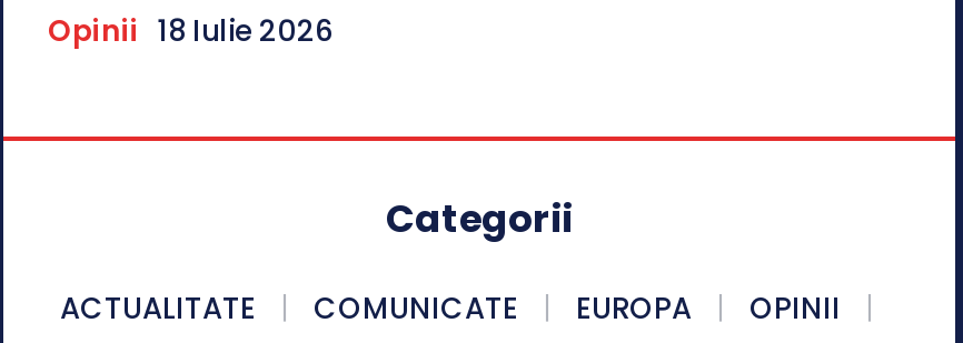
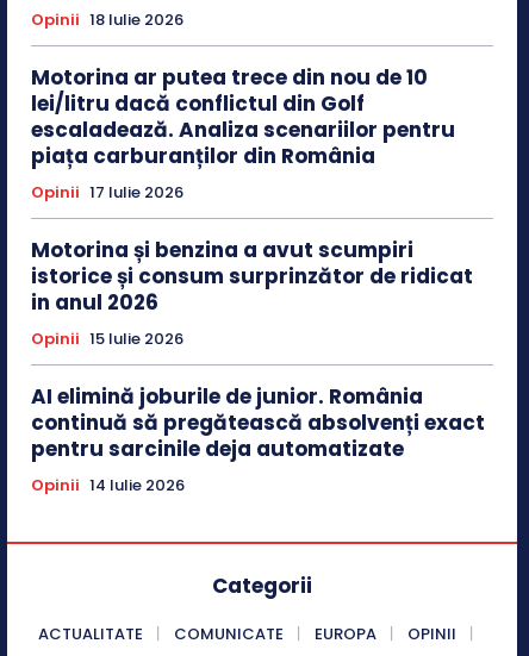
none -> [31,63,485,497] Motorina ar putea trece din nou de 10 | lei/litru dacă conflictul din Golf | escaladează. Analiza scenariilor pentru | piața carburanților din România | Opinii 17 Iulie 2026 | Motorina și benzina a avut scumpiri | istorice și consum surprinzător de ridicat | in anul 2026 | Opinii 15 Iulie 2026 | AI elimină joburile de junior. România | continuă să pregătească absolvenți exact | pentru sarcinile deja automatizate | Opinii 14 Iulie 2026

